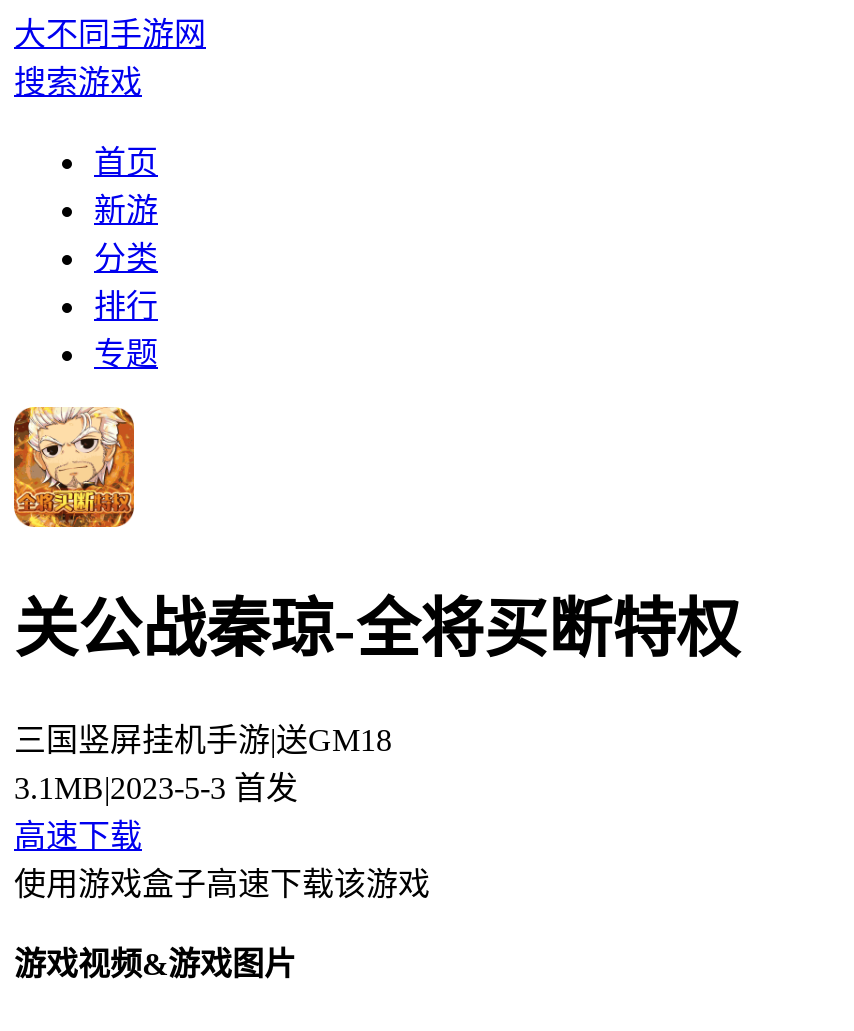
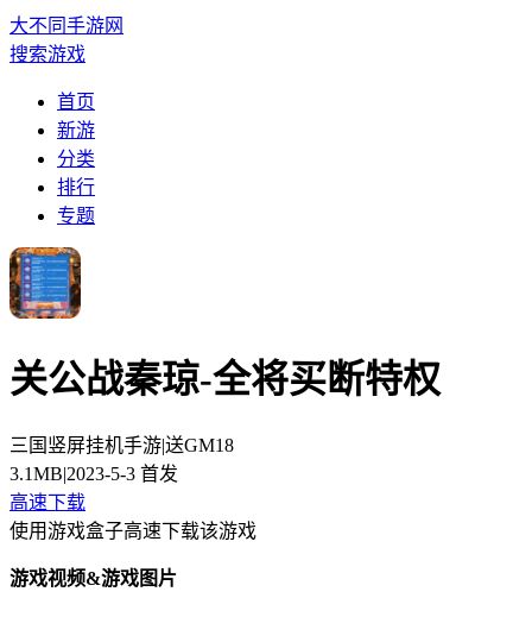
[12,405,136,529] [image] -> [8,246,82,320] [image]

